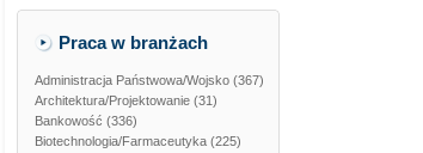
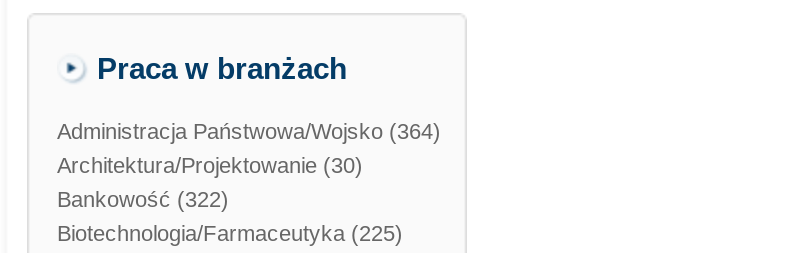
[35,73,264,87] Administracja Państwowa/Wojsko (367) -> [57,119,441,143] Administracja Państwowa/Wojsko (364)
[35,93,217,108] Architektura/Projektowanie (31) -> [57,153,363,177] Architektura/Projektowanie (30)
[35,114,137,128] Bankowość (336) -> [57,187,229,211] Bankowość (322)

